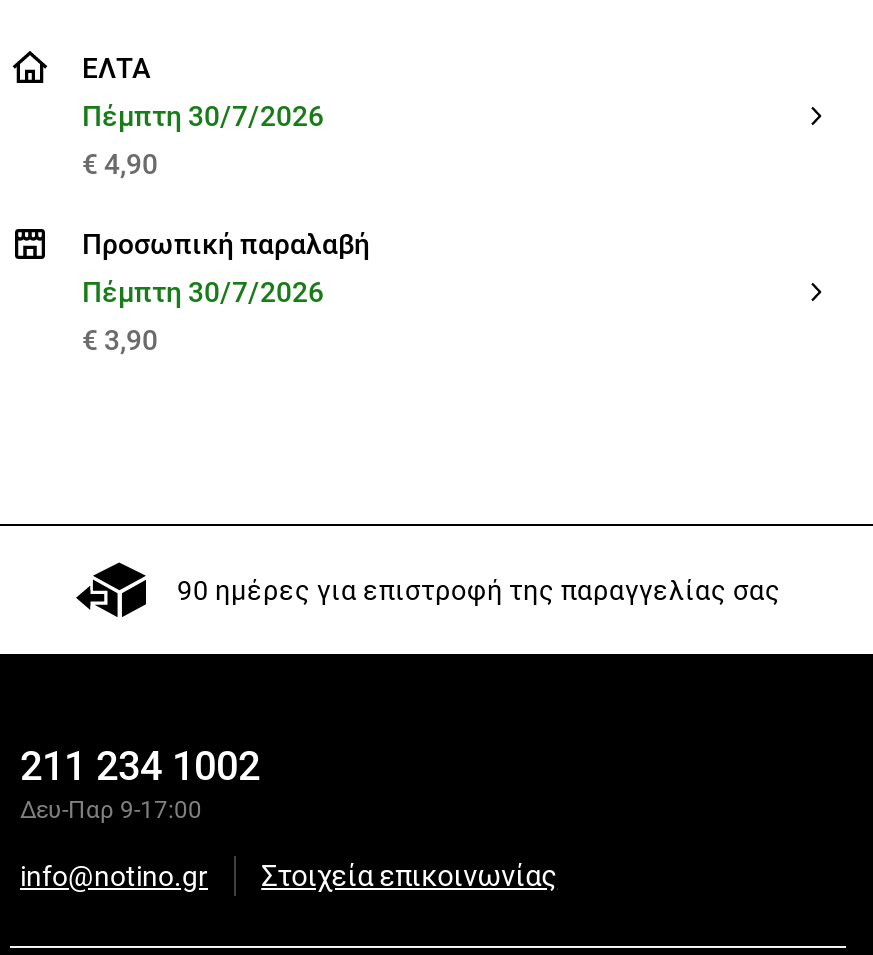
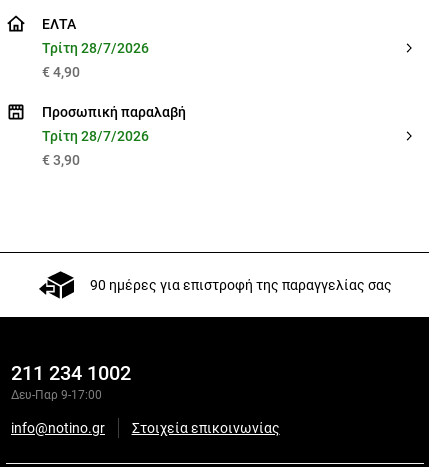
[82,101,324,133] Πέμπτη 30/7/2026 -> [42,40,149,56] Τρίτη 28/7/2026
[82,277,324,309] Πέμπτη 30/7/2026 -> [42,128,149,144] Τρίτη 28/7/2026

